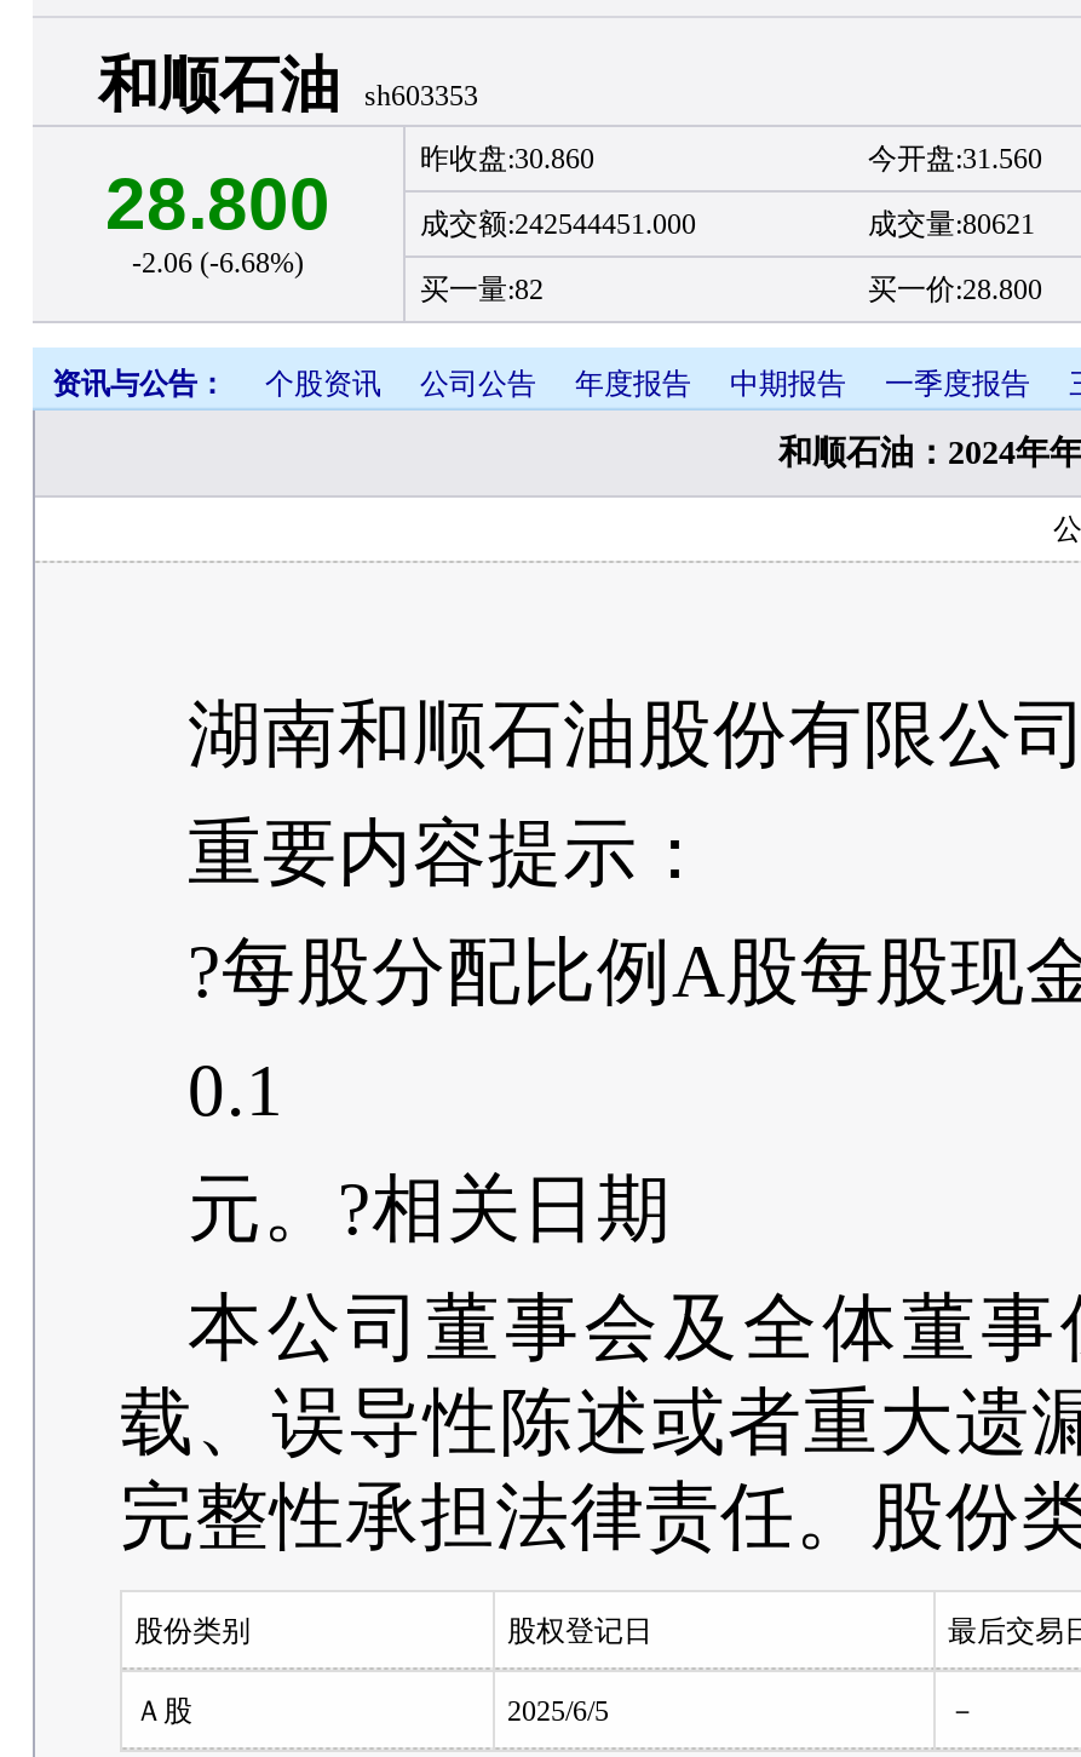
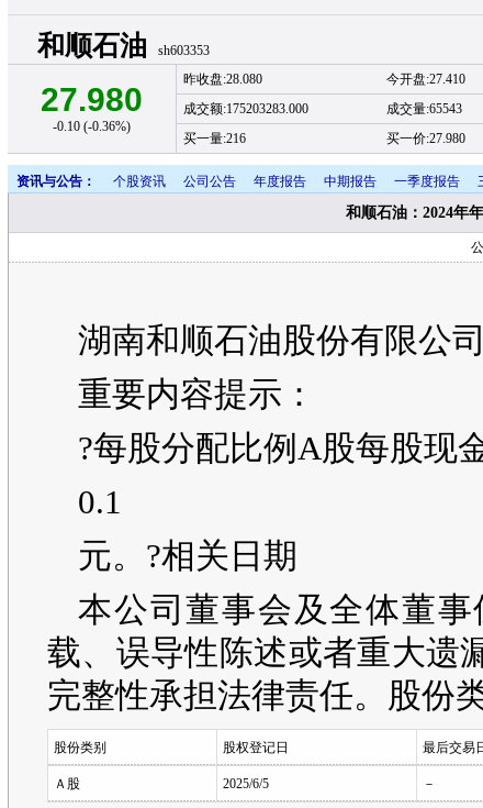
[420,142,594,176] 昨收盘:30.860 -> [183,71,262,87] 昨收盘:28.080
[868,142,1042,176] 今开盘:31.560 -> [386,71,465,87] 今开盘:27.410
[105,163,330,243] 28.800 -> [41,81,143,118] 27.980
[420,207,696,241] 成交额:242544451.000 -> [183,101,308,117] 成交额:175203283.000
[868,207,1035,241] 成交量:80621 -> [386,101,462,117] 成交量:65543
[132,246,304,280] -2.06 (-6.68%) -> [53,119,131,134] -0.10 (-0.36%)
[420,272,544,306] 买一量:82 -> [183,131,246,146] 买一量:216
[868,272,1042,306] 买一价:28.800 -> [386,131,465,146] 买一价:27.980

